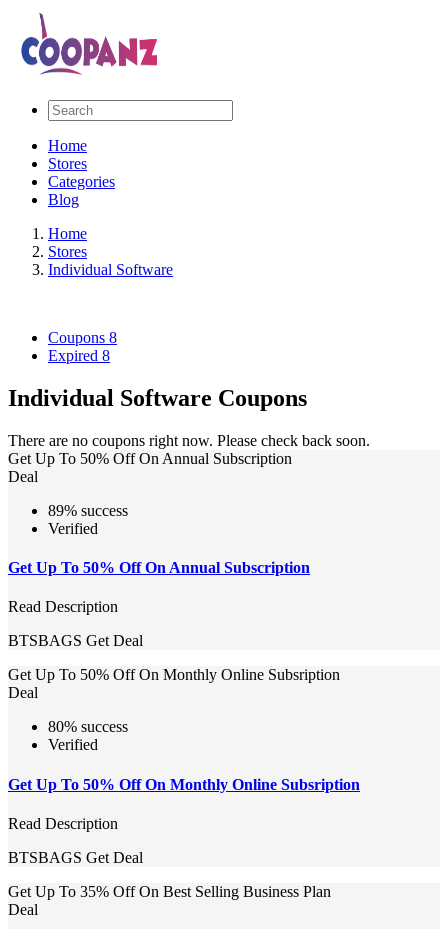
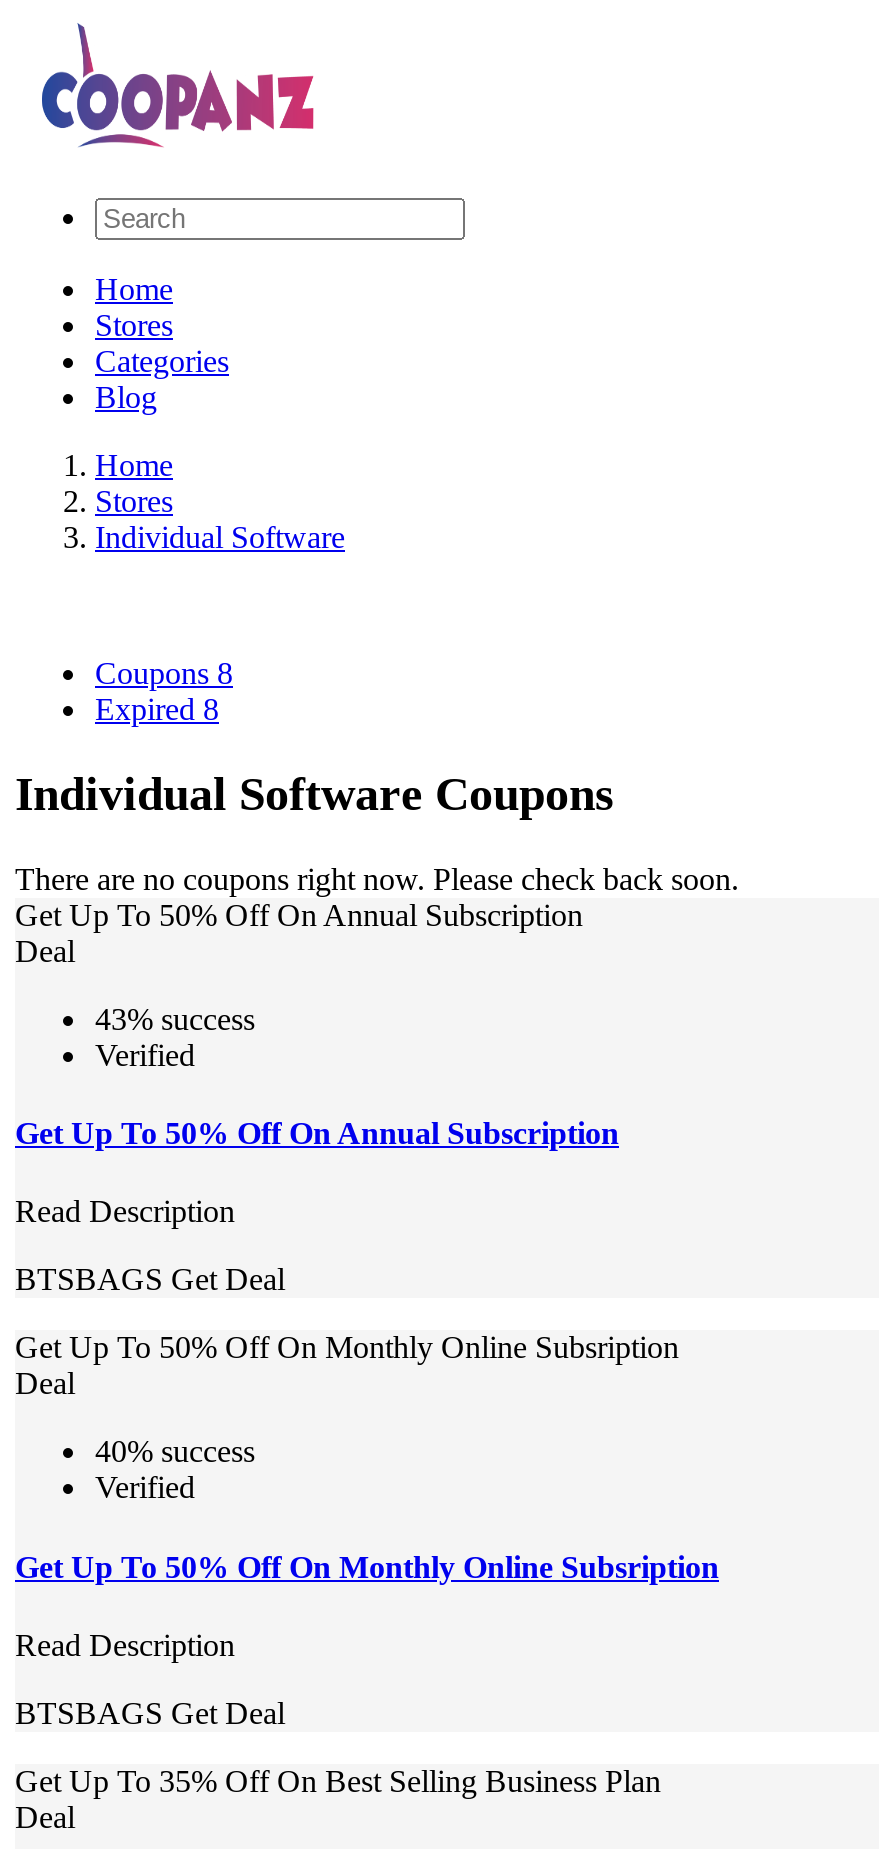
[48,502,128,519] 89% success -> [95,1002,255,1036] 43% success
[48,718,128,735] 80% success -> [95,1435,255,1469] 40% success

